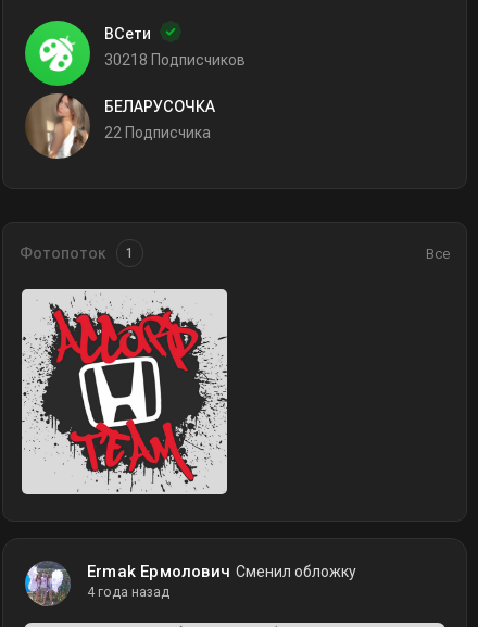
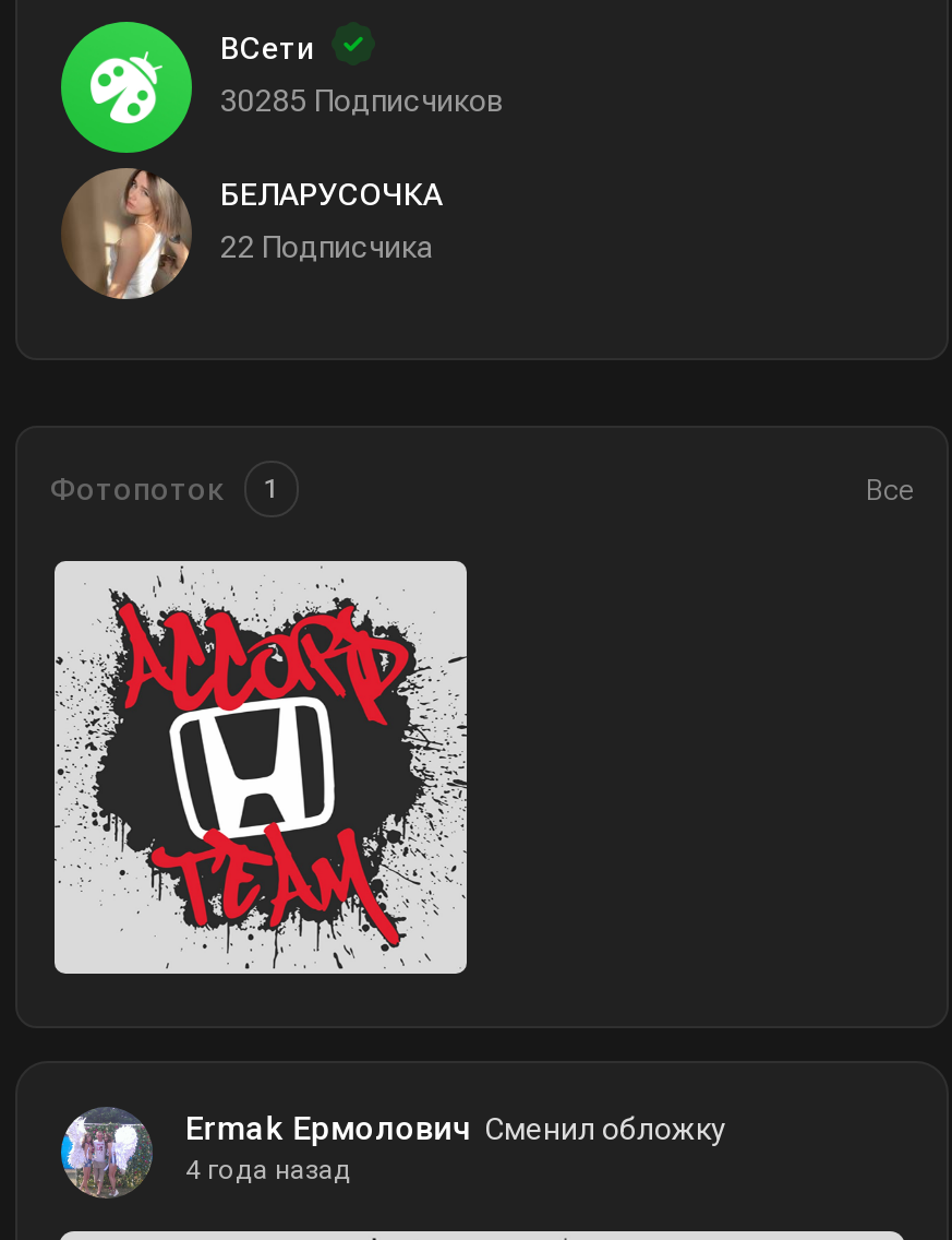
[104,51,246,68] 30218 Подписчиков -> [220,83,504,118] 30285 Подписчиков

